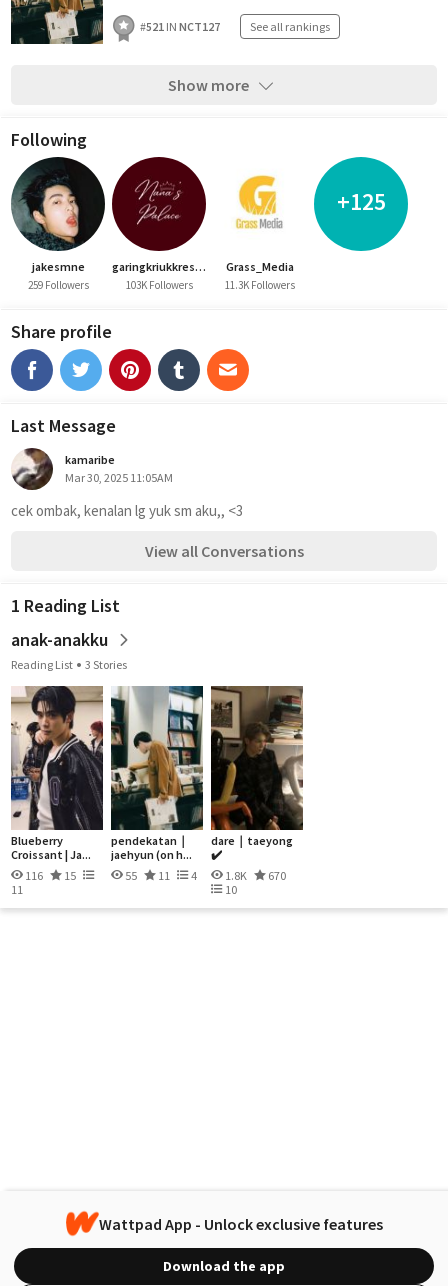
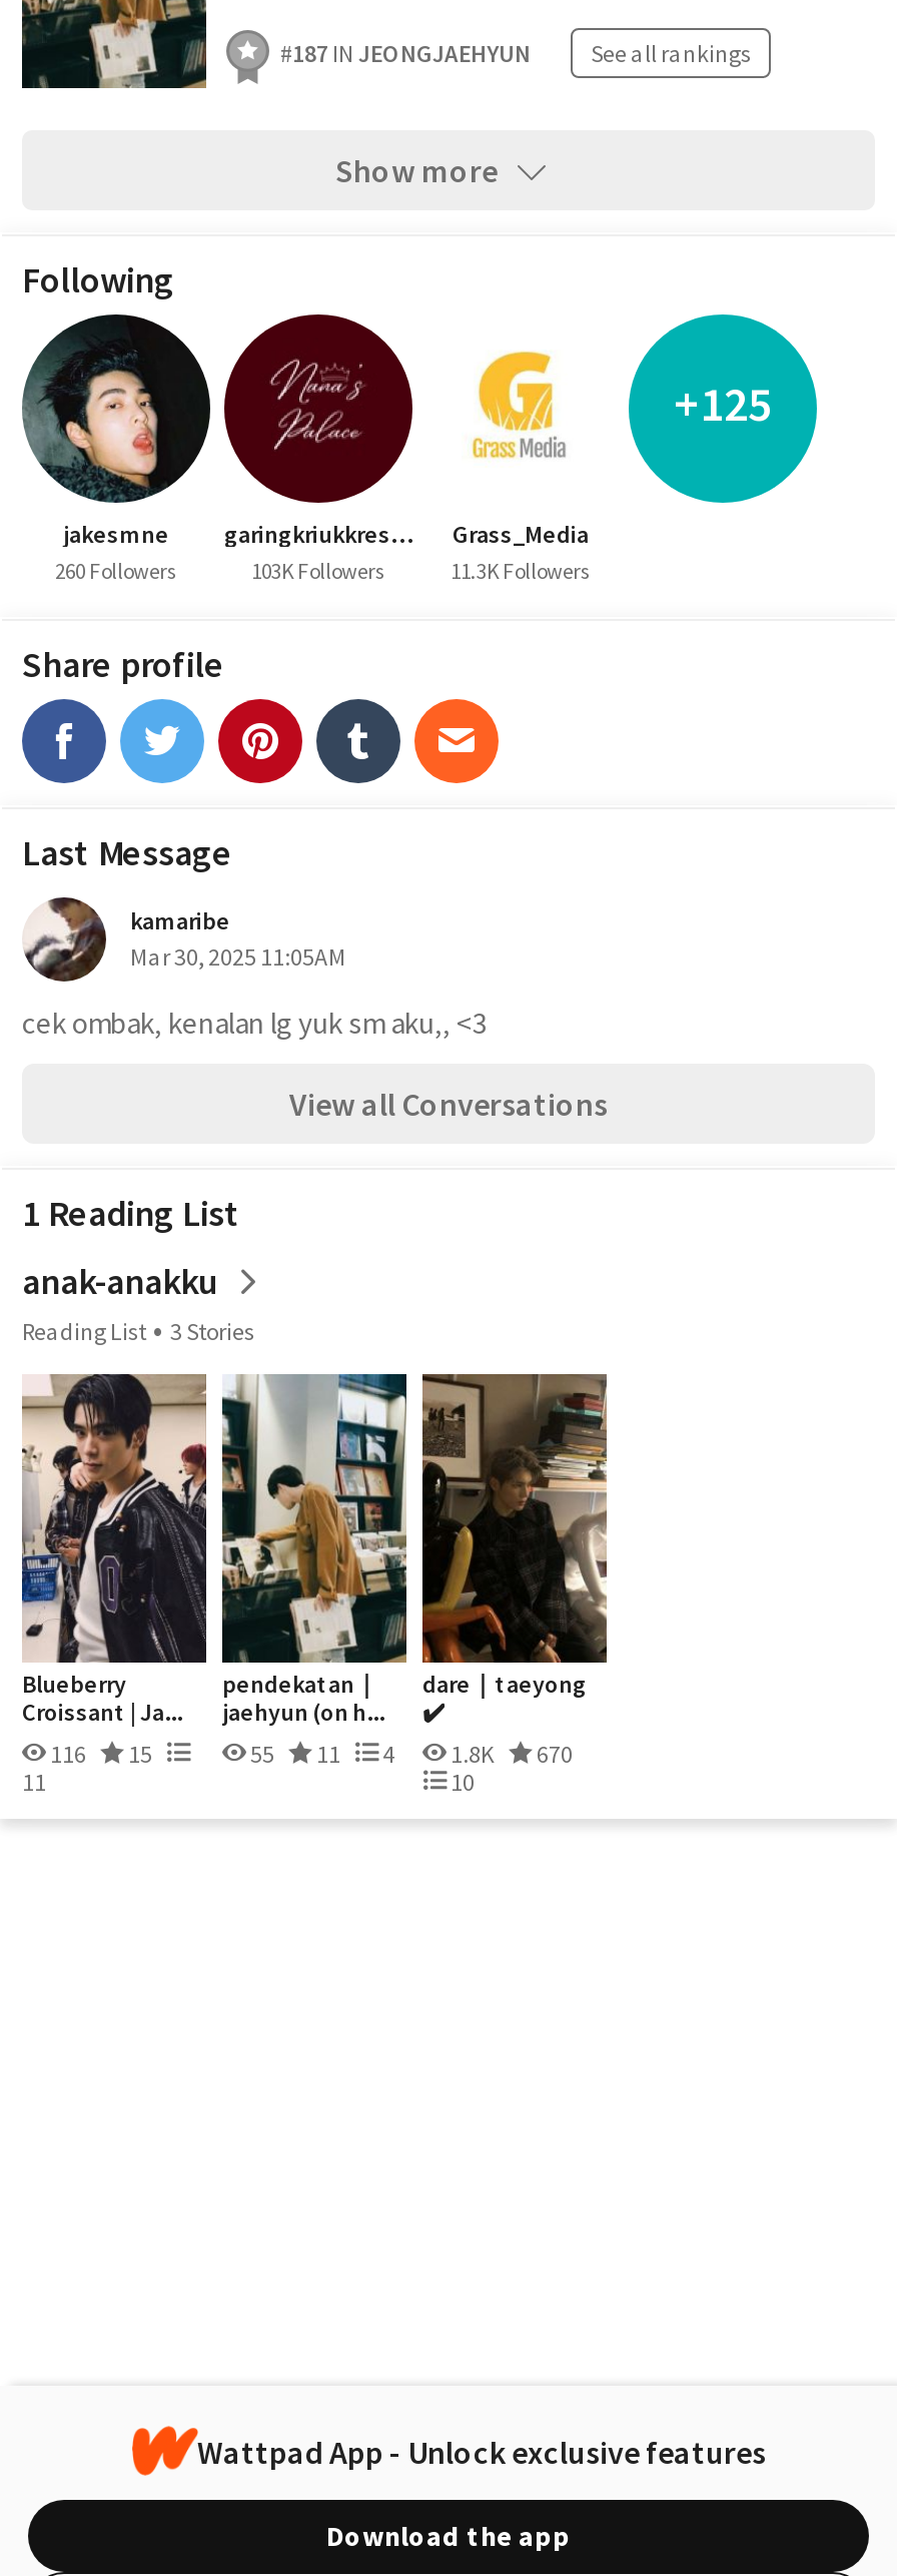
[140,19,220,34] #521 IN NCT127 -> [280,38,531,68] #187 IN JEONGJAEHYUN
[27,278,88,292] 259 Followers -> [55,557,177,585] 260 Followers

